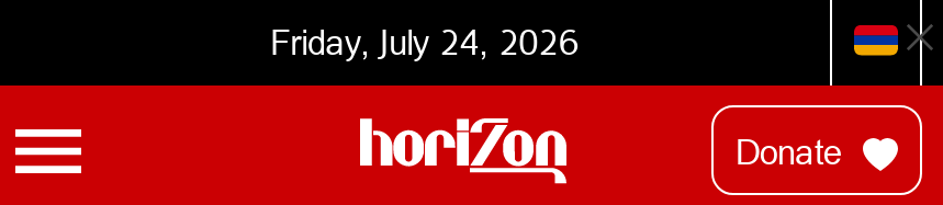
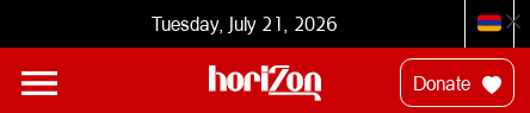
[270,19,578,60] Friday, July 24, 2026 -> [151,11,336,34] Tuesday, July 21, 2026

